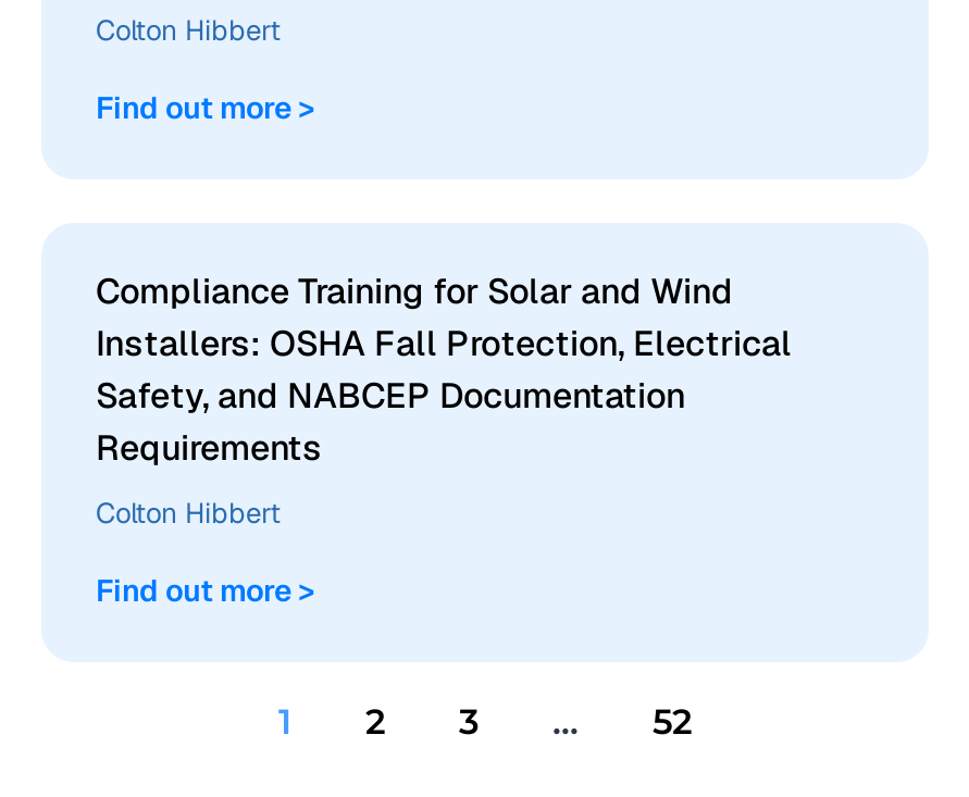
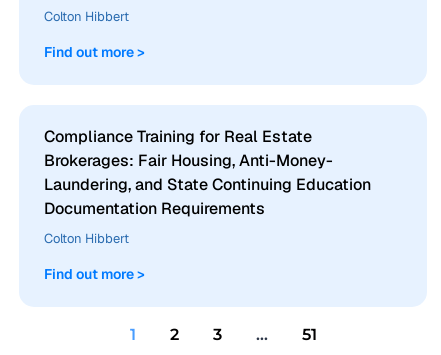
[96,269,792,471] Compliance Training for Solar and Wind | Installers: OSHA Fall Protection, Electrical | Safety, and NABCEP Documentation | Requirements -> [44,126,371,219] Compliance Training for Real Estate | Brokerages: Fair Housing, Anti-Money- | Laundering, and State Continuing Education | Documentation Requirements
[653,701,692,743] 52 -> [301,325,316,344] 51

